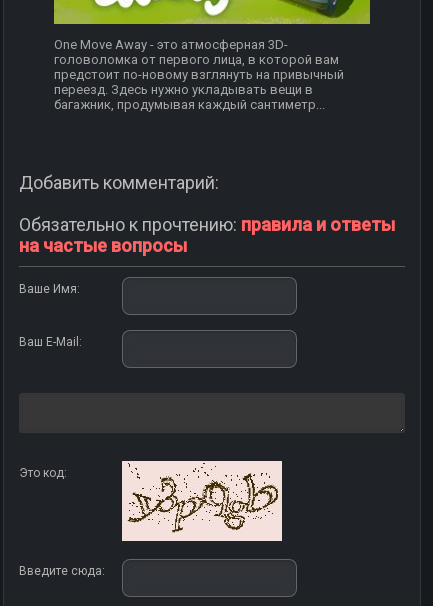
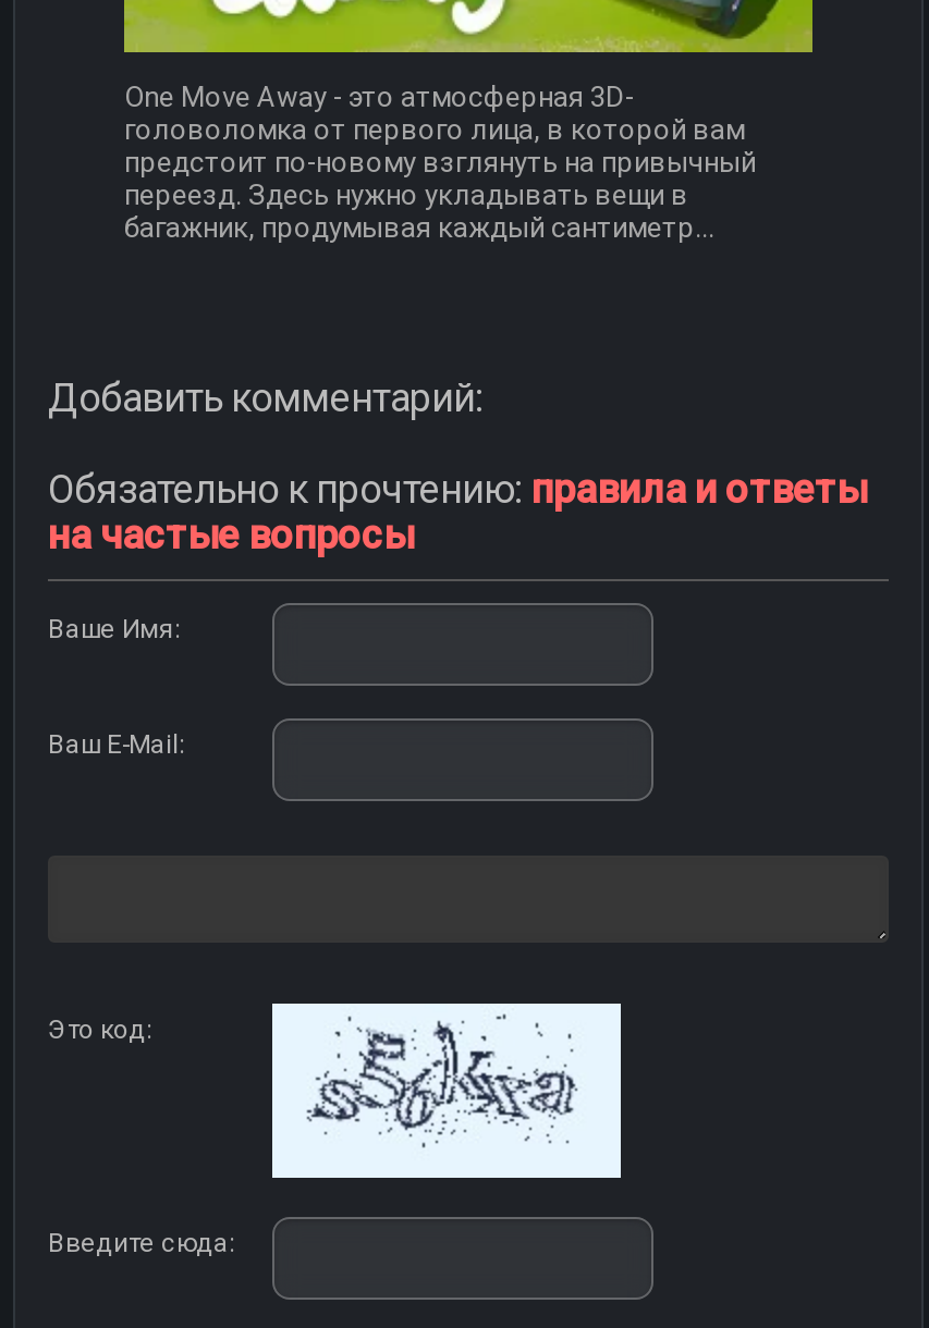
[122,461,282,540] [image] -> [277,1006,619,1173] [image]

